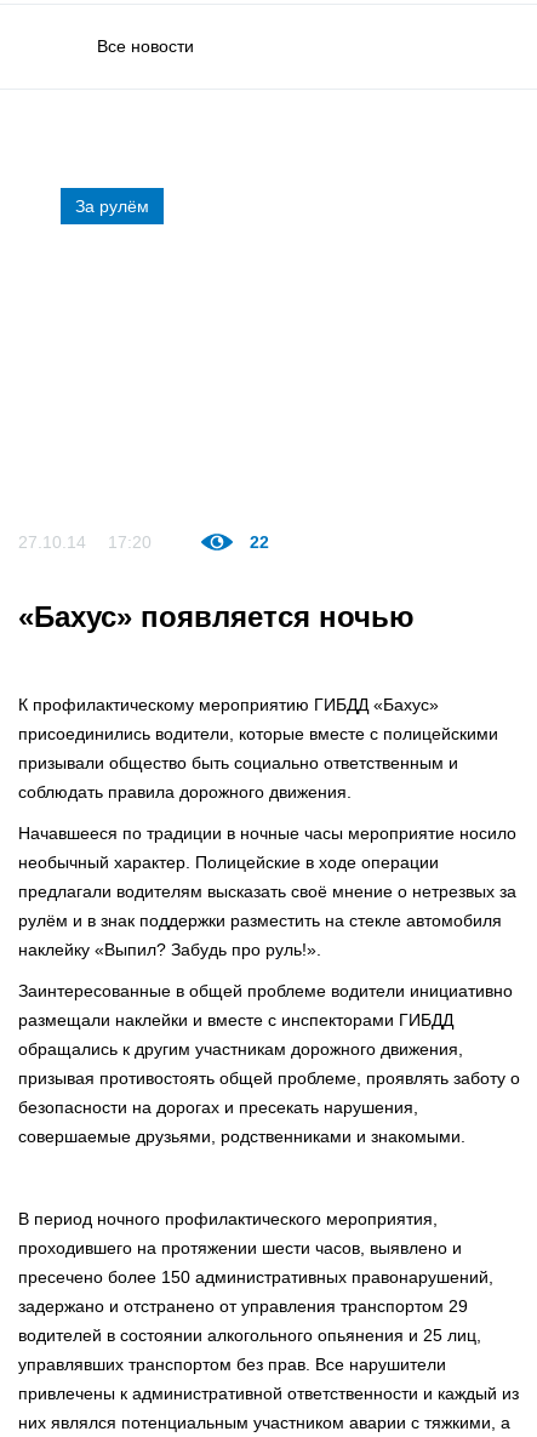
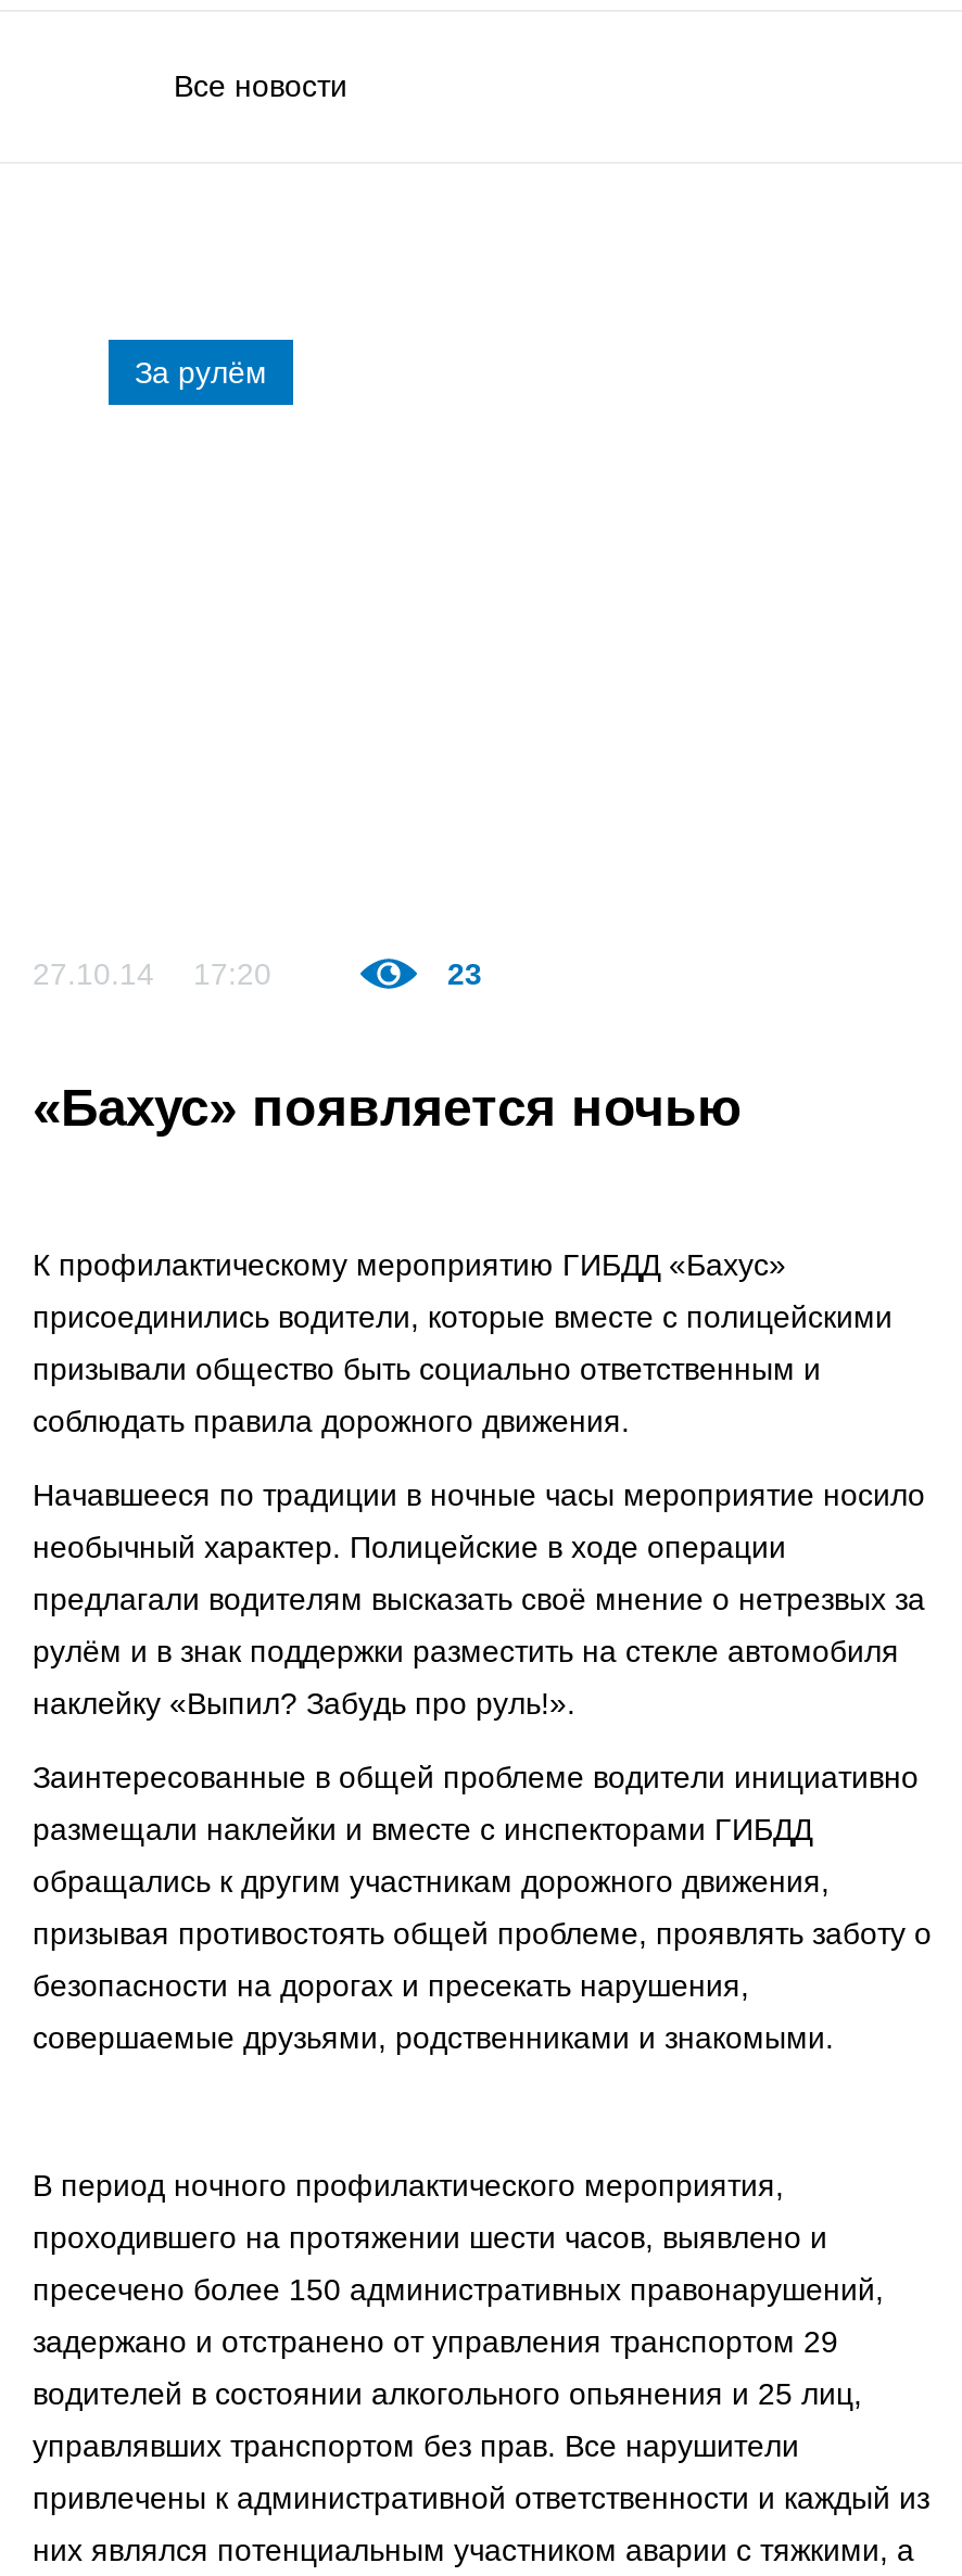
[250,532,269,552] 22 -> [447,956,482,991] 23

